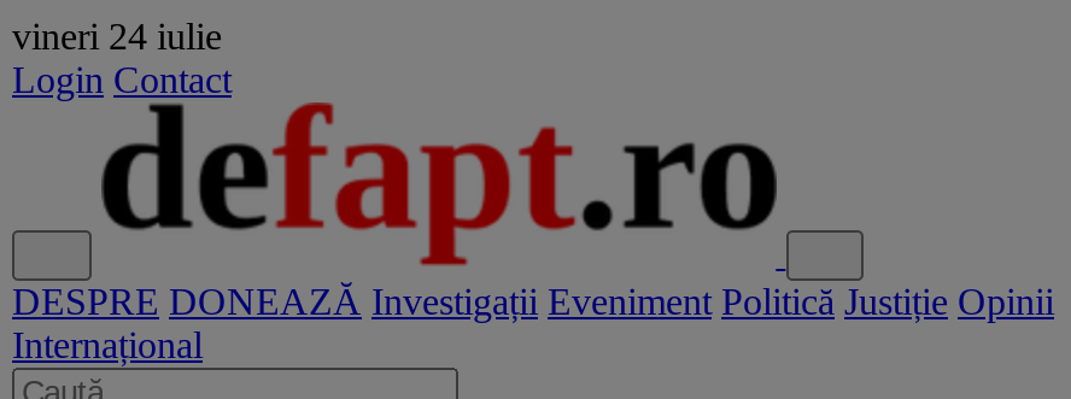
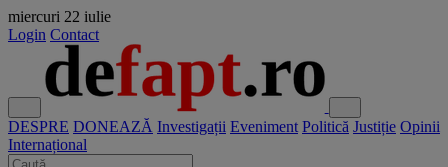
[12,16,222,57] vineri 24 iulie -> [8,8,111,25] miercuri 22 iulie

